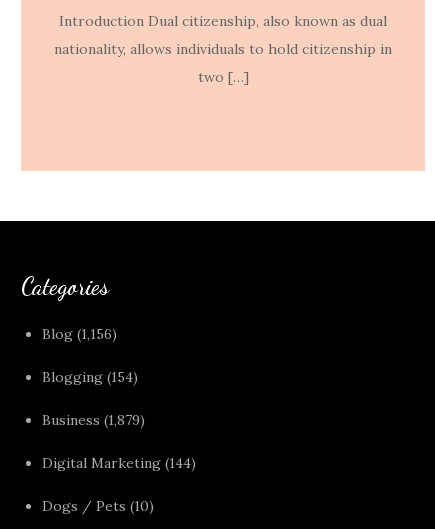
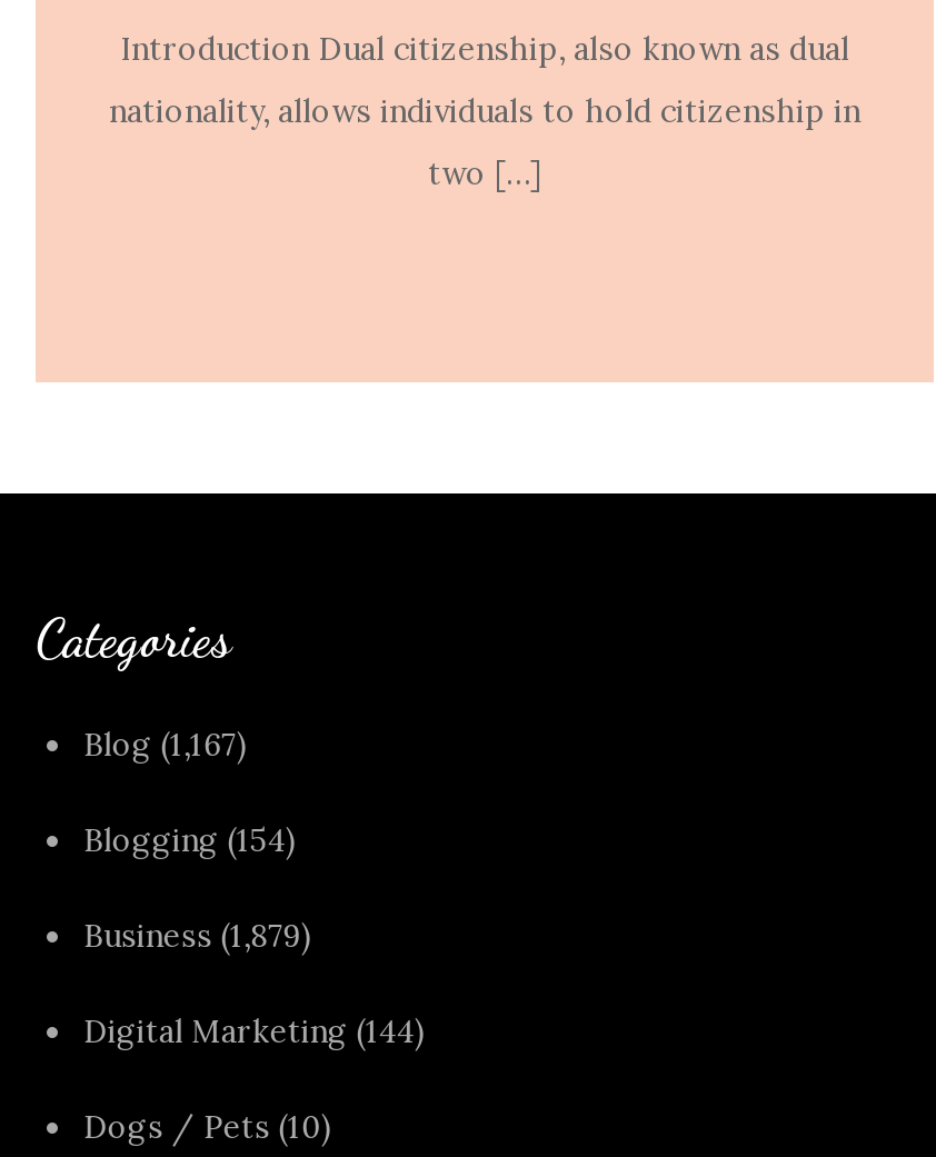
[42,325,117,343] Blog (1,156) -> [83,725,248,765] Blog (1,167)

